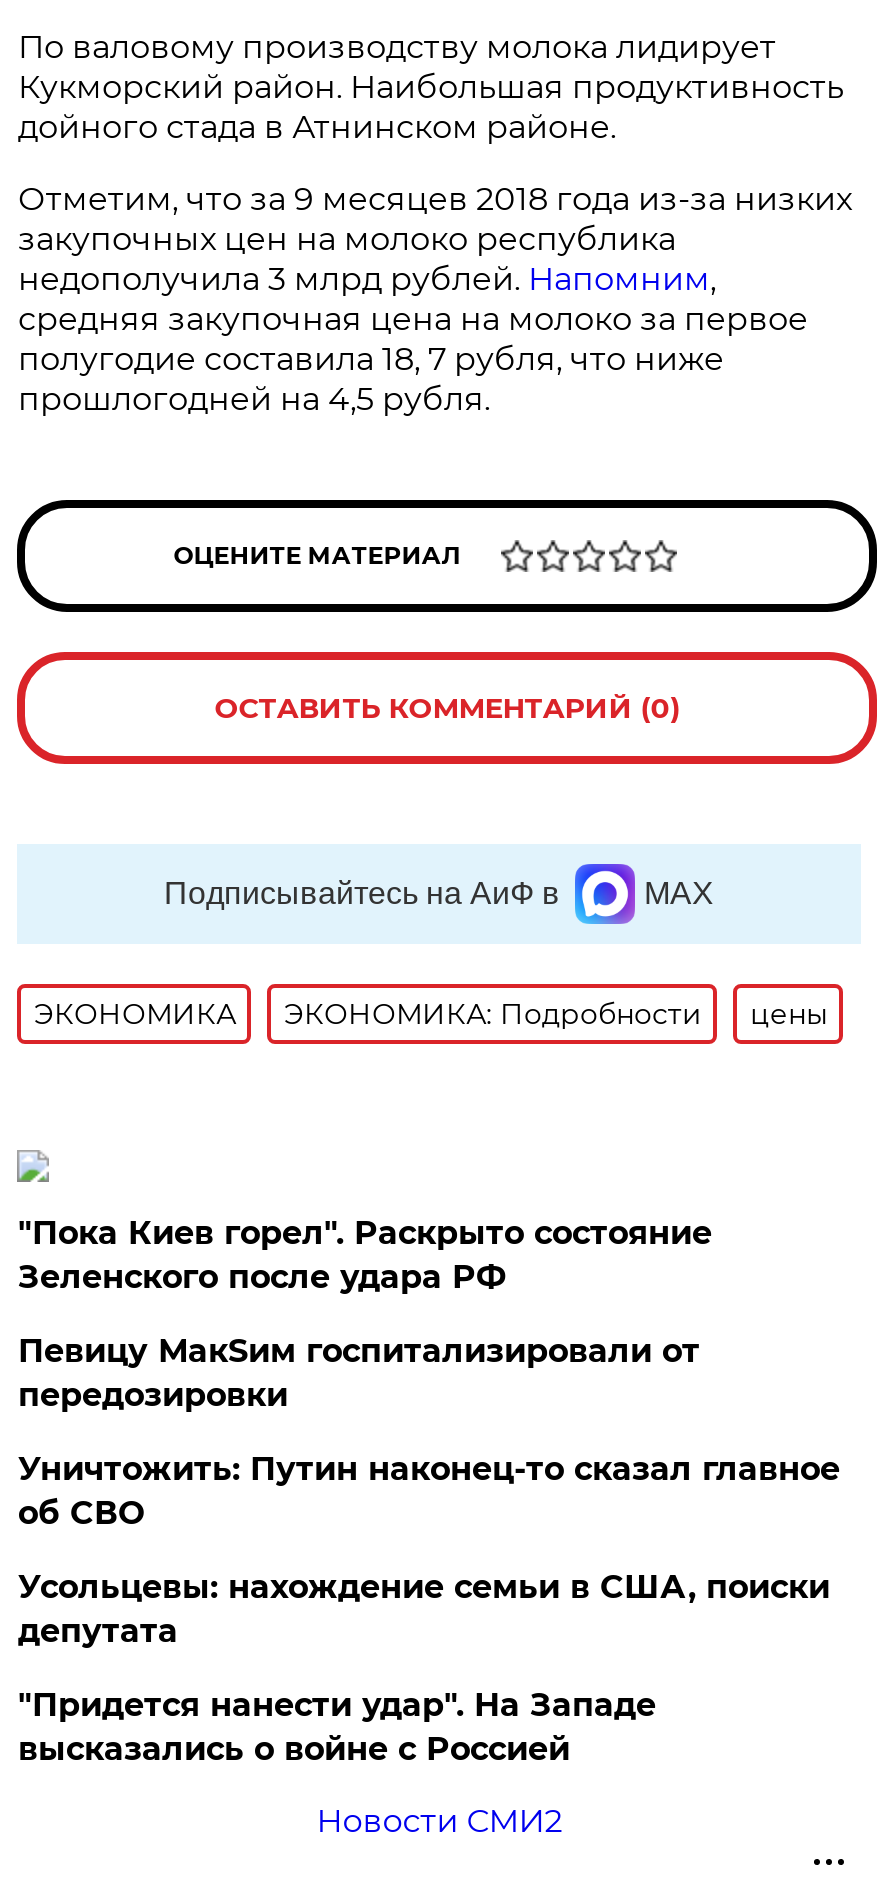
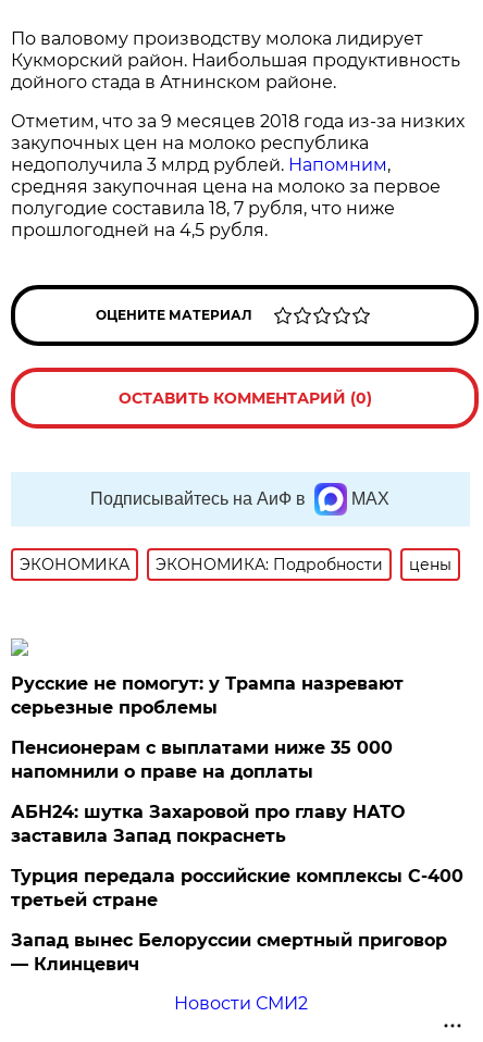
[18,1213,712,1295] "Пока Киев горел". Раскрыто состояние | Зеленского после удара РФ -> [11,673,404,717] Русские не помогут: у Трампа назревают | серьезные проблемы
[18,1331,700,1413] Певицу МакSим госпитализировали от | передозировки -> [11,737,393,782] Пенсионерам с выплатами ниже 35 000 | напомнили о праве на доплаты
[18,1449,840,1531] Уничтожить: Путин наконец-то сказал главное | об СВО -> [11,801,405,846] АБН24: шутка Захаровой про главу НАТО | заставила Запад покраснеть
[18,1567,830,1649] Усольцевы: нахождение семьи в США, поиски | депутата -> [11,865,464,910] Турция передала российские комплексы С-400 | третьей стране
[18,1685,656,1767] "Придется нанести удар". На Западе | высказались о войне с Россией -> [11,930,448,974] Запад вынес Белоруссии смертный приговор | — Клинцевич

